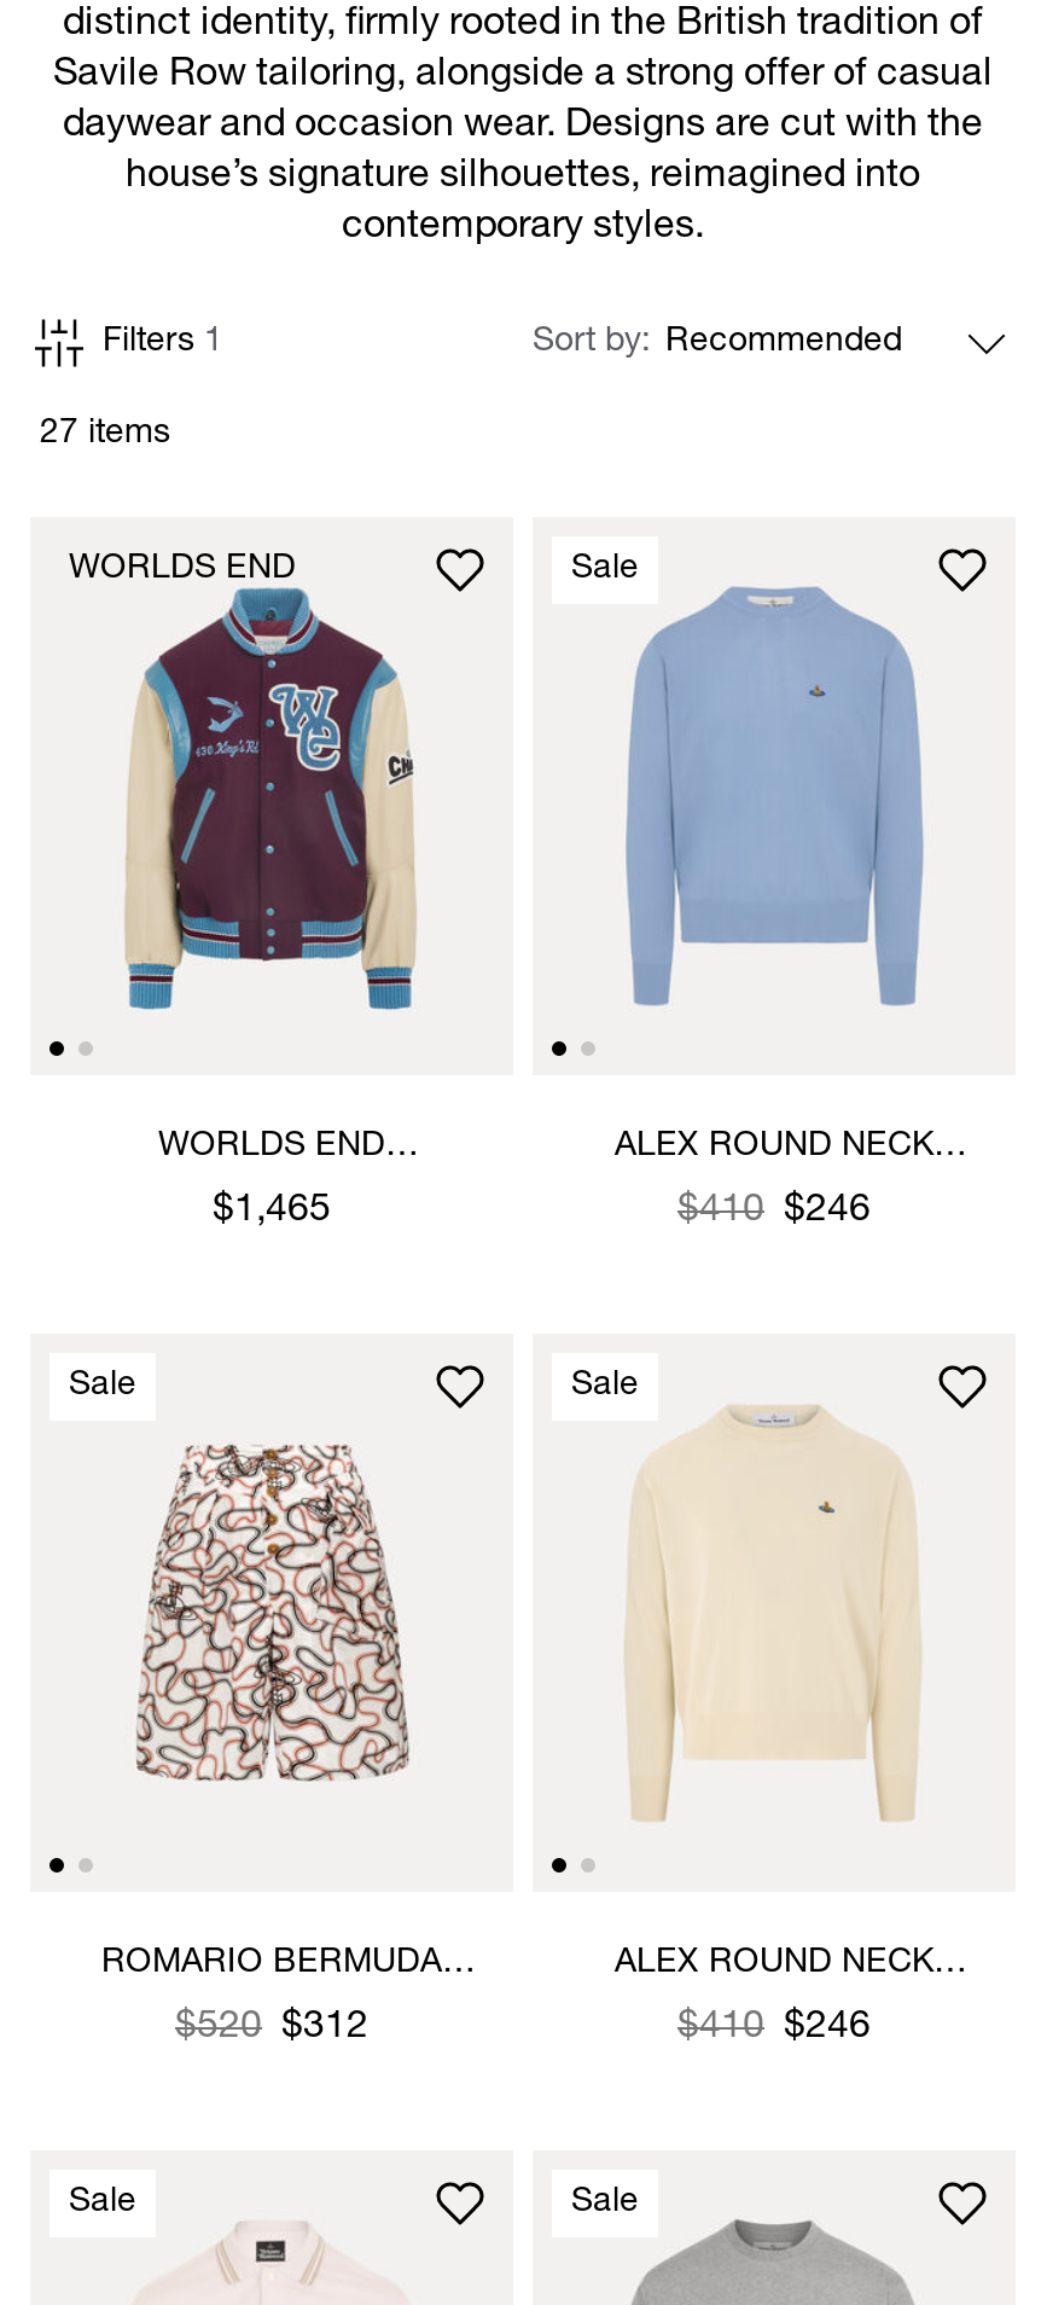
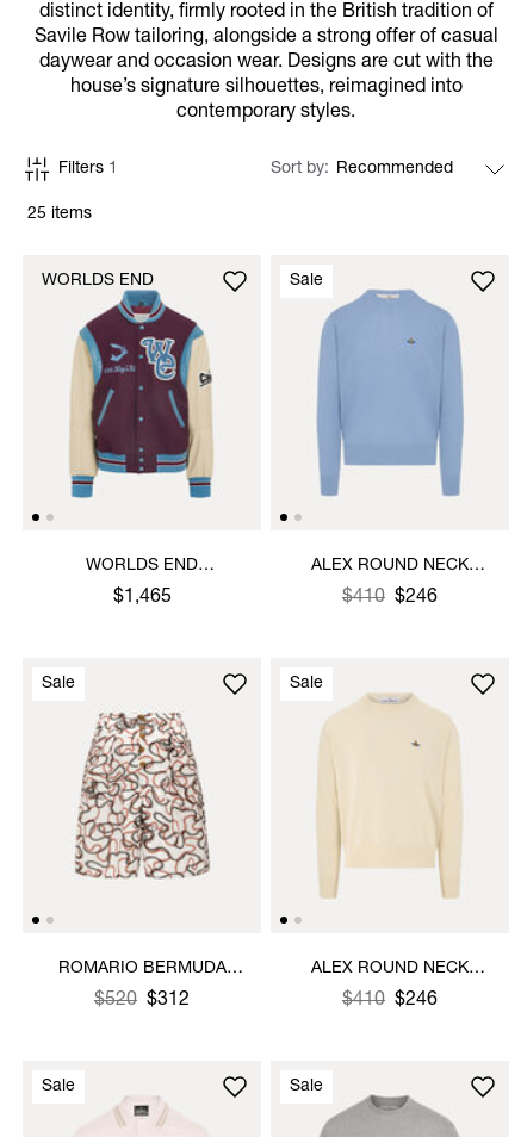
[40,418,170,452] 27 items -> [27,206,92,223] 25 items

